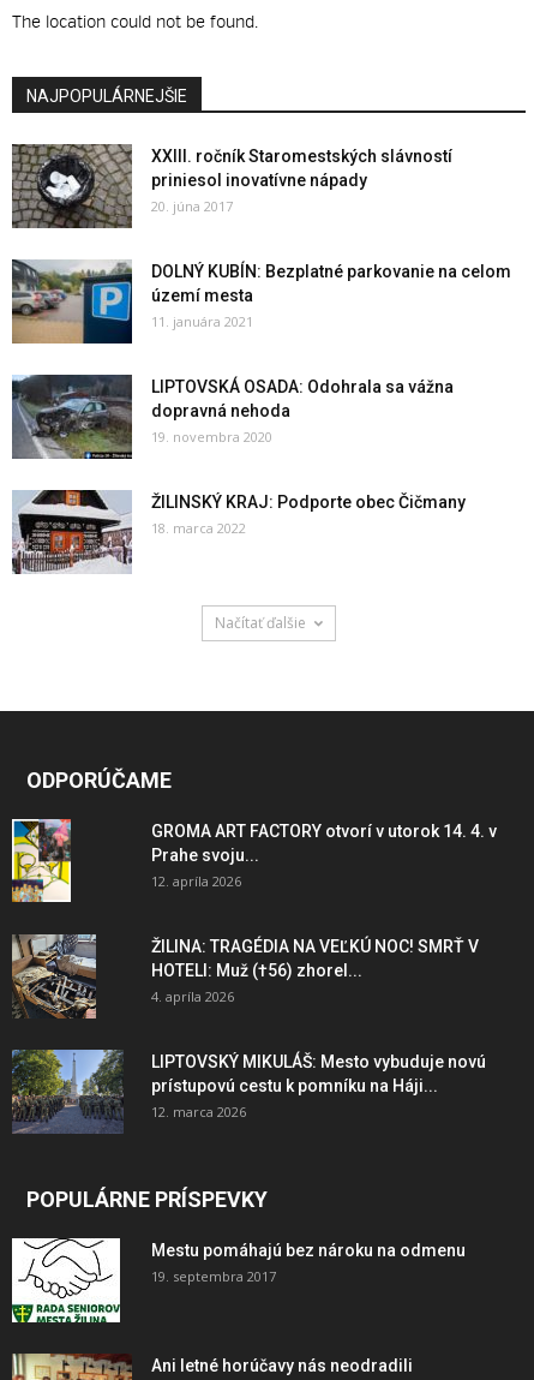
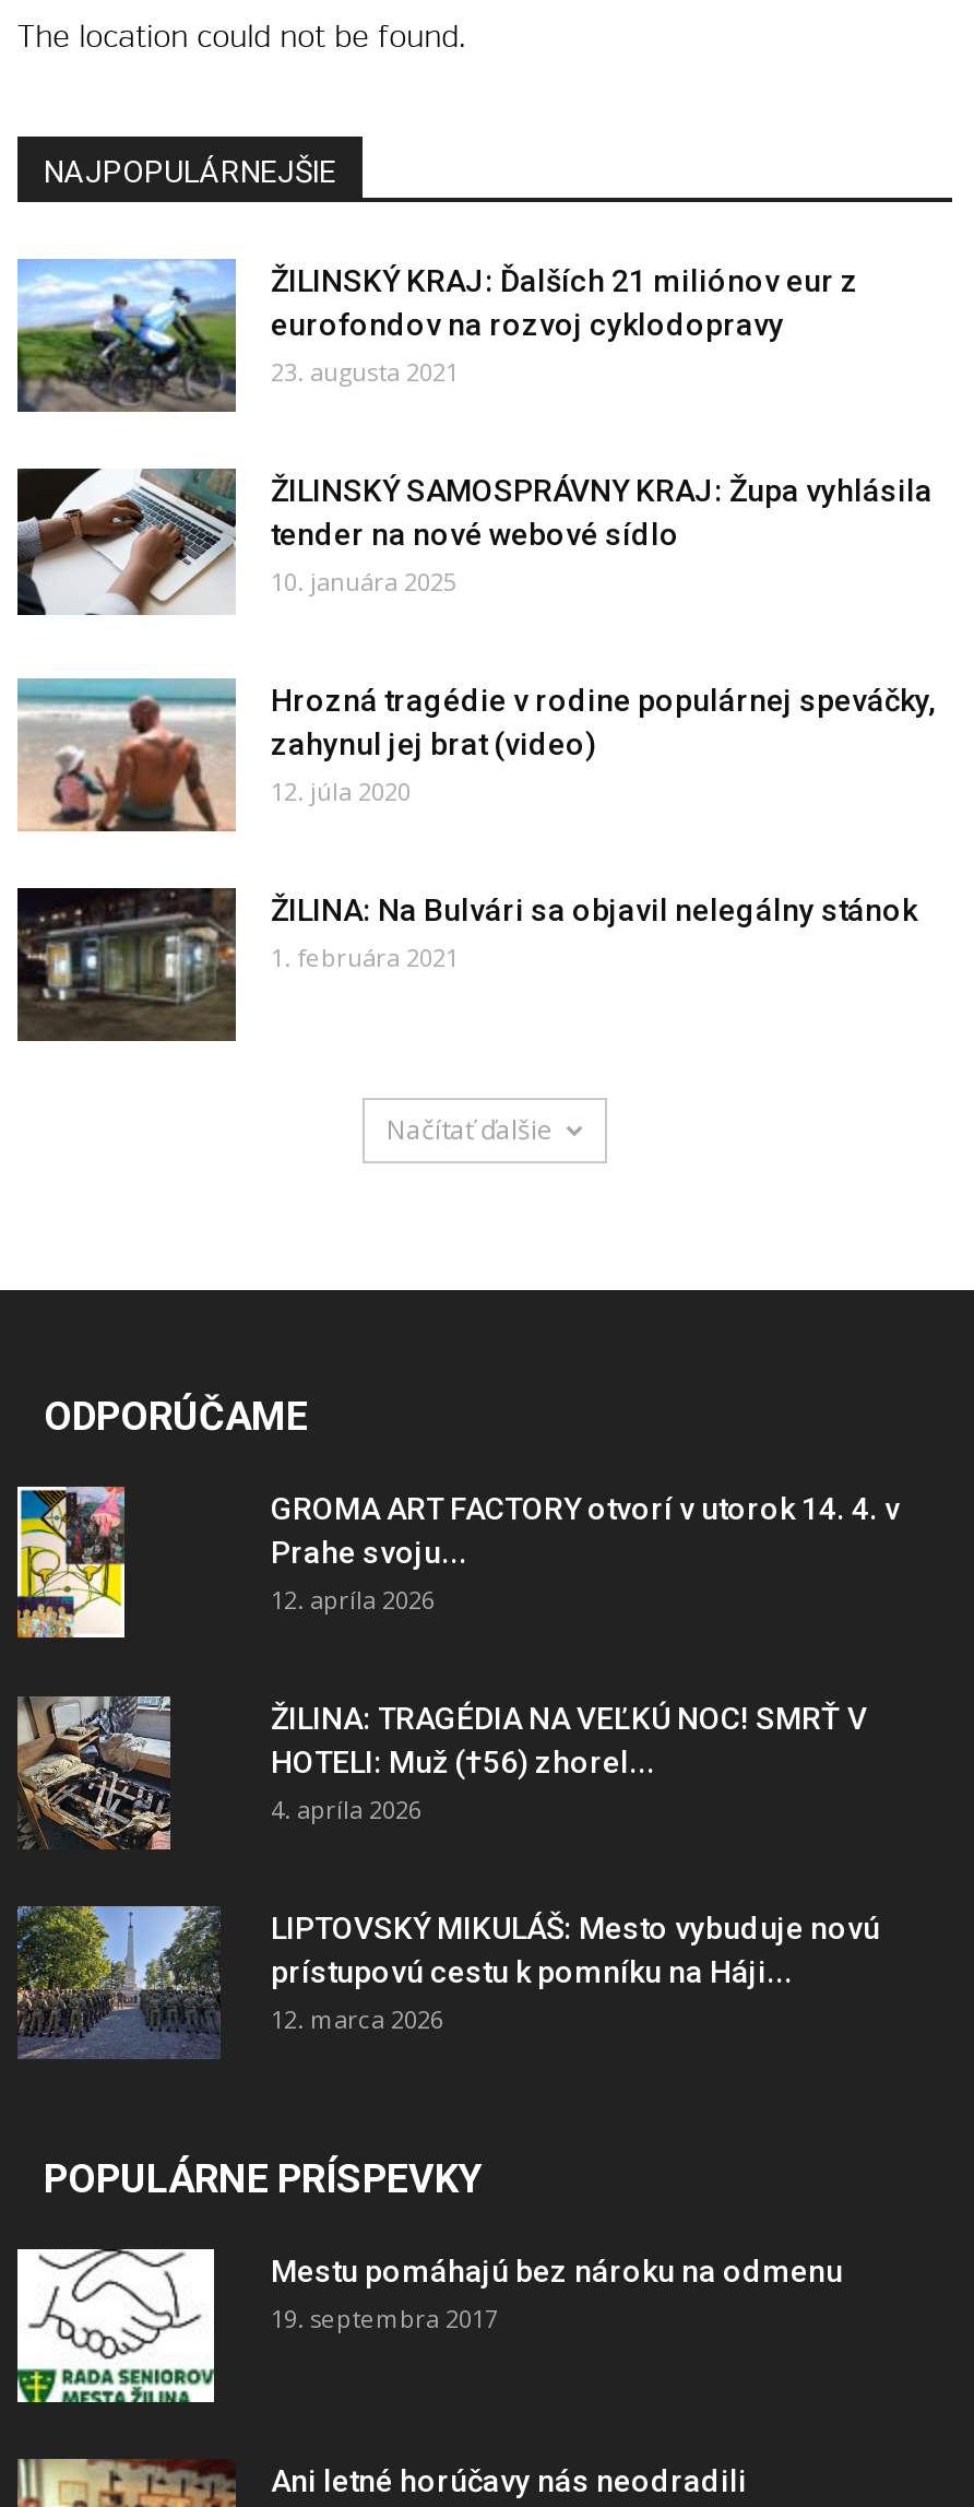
[11,143,452,229] [image] | XXIII. ročník Staromestských slávností | priniesol inovatívne nápady | 20. júna 2017 -> [15,257,858,414] [image] | ŽILINSKÝ KRAJ: Ďalších 21 miliónov eur z | eurofondov na rozvoj cyklodopravy | 23. augusta 2021
[11,258,511,345] [image] | DOLNÝ KUBÍN: Bezplatné parkovanie na celom | území mesta | 11. januára 2021 -> [15,466,933,622] [image] | ŽILINSKÝ SAMOSPRÁVNY KRAJ: Župa vyhlásila | tender na nové webové sídlo | 10. januára 2025
[11,374,454,460] [image] | LIPTOVSKÁ OSADA: Odohrala sa vážna | dopravná nehoda | 19. novembra 2020 -> [15,676,935,833] [image] | Hrozná tragédie v rodine populárnej speváčky, | zahynul jej brat (video) | 12. júla 2020
[12,489,466,574] [image] | ŽILINSKÝ KRAJ: Podporte obec Čičmany | 18. marca 2022 -> [15,886,917,1043] [image] | ŽILINA: Na Bulvári sa objavil nelegálny stánok | 1. februára 2021

